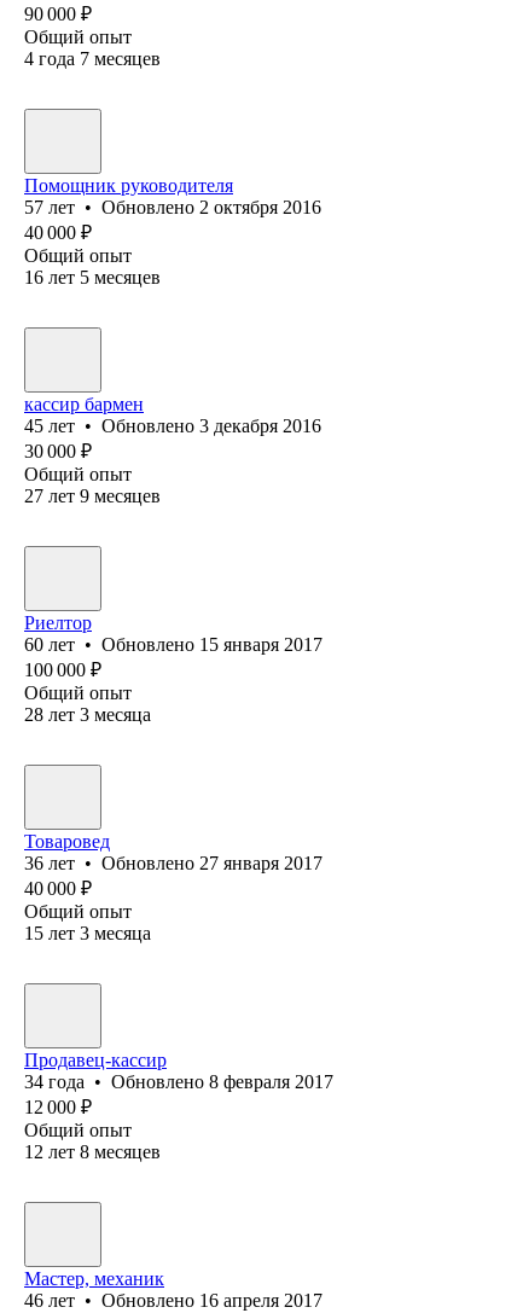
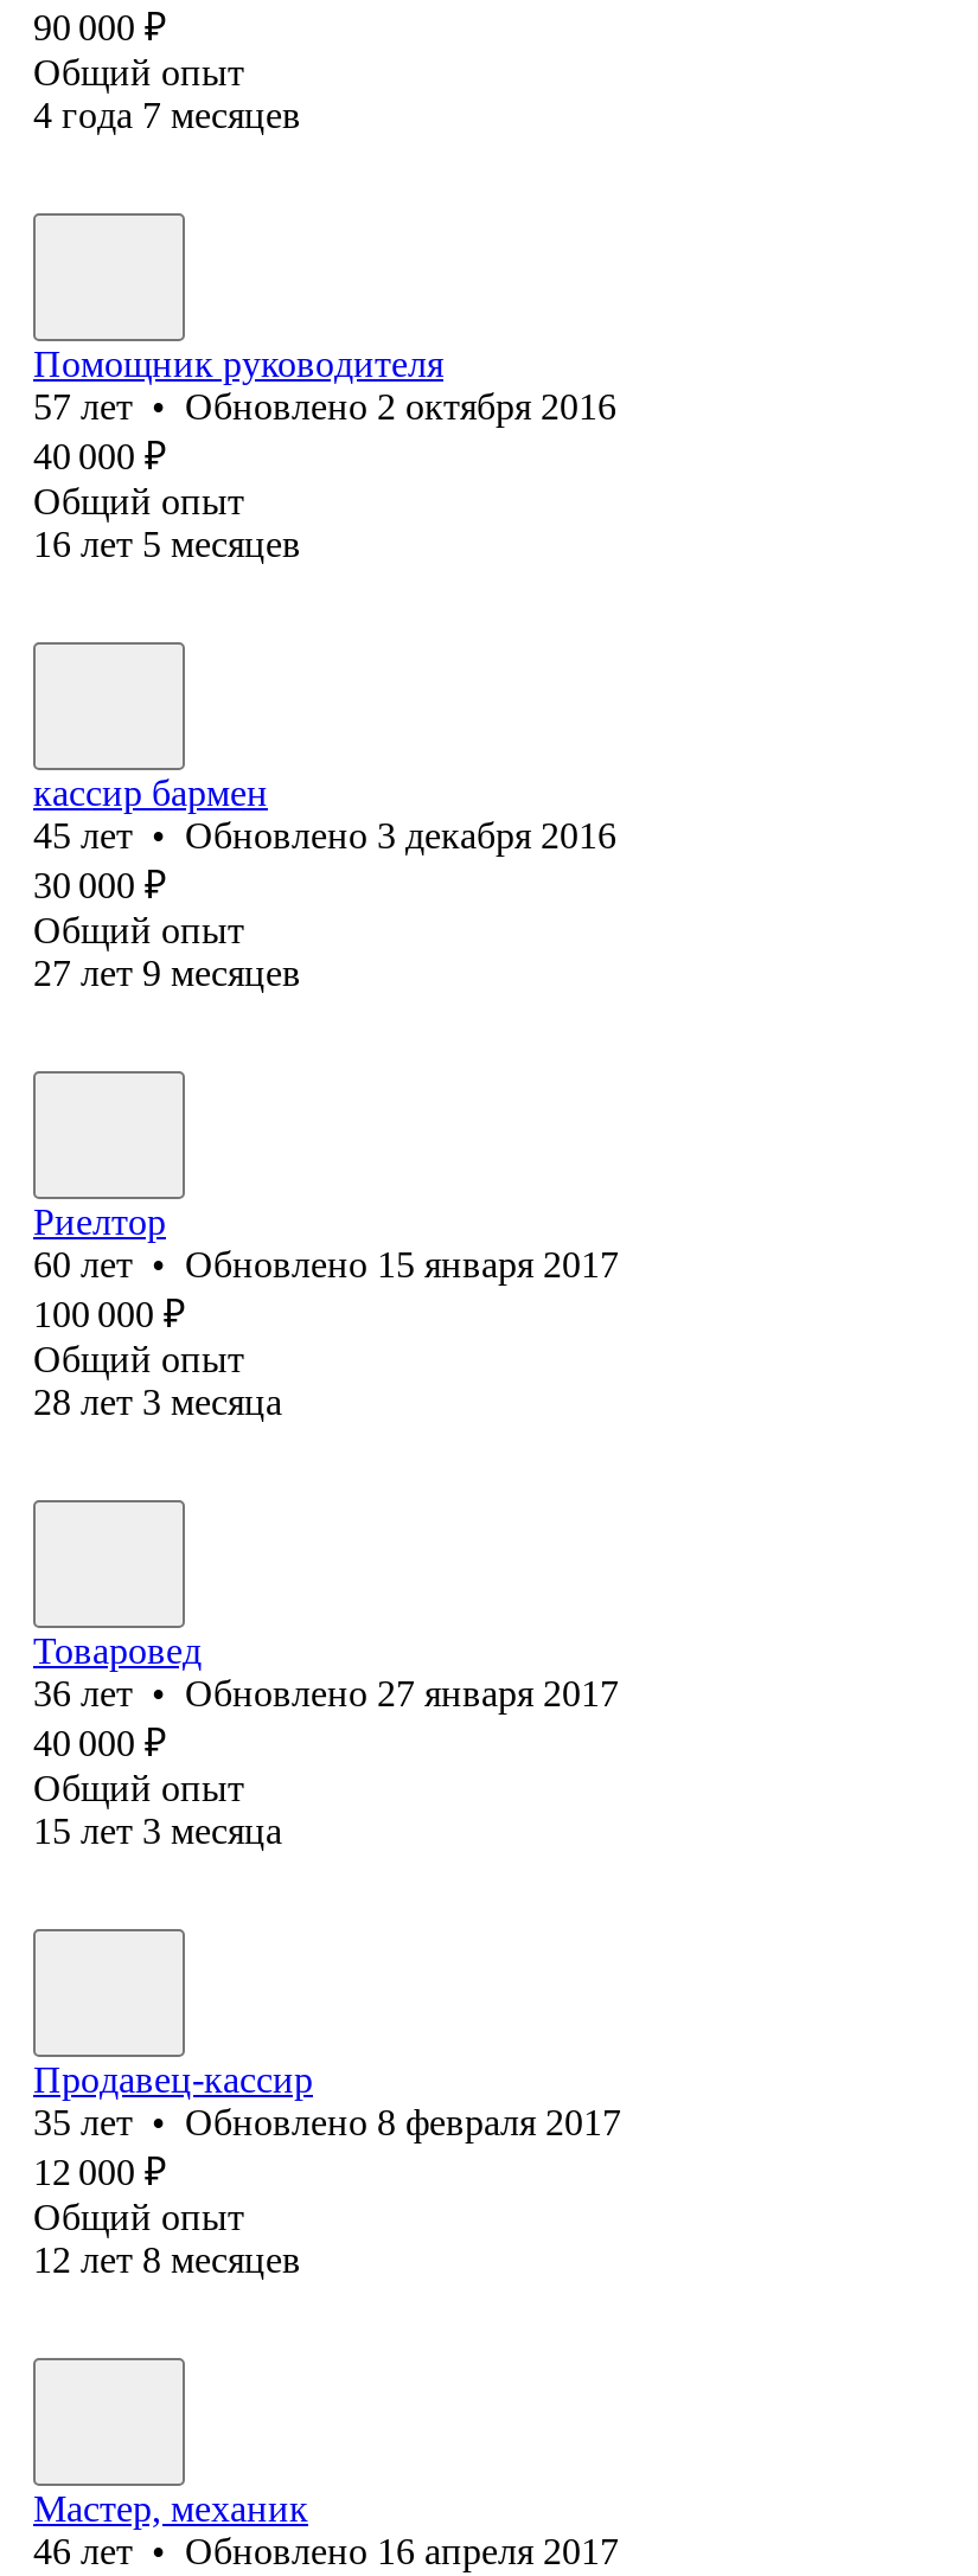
[24,1071,333,1092] 34 года • Обновлено 8 февраля 2017 -> [33,2102,621,2142] 35 лет • Обновлено 8 февраля 2017

